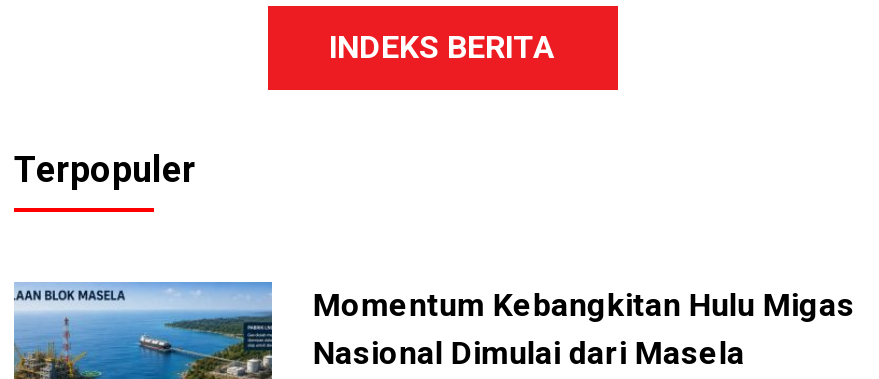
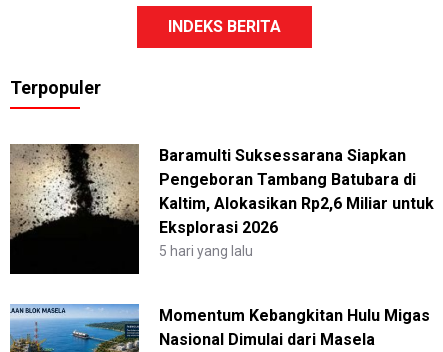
none -> [9,143,434,275] [image] | Baramulti Suksessarana Siapkan | Pengeboran Tambang Batubara di | Kaltim, Alokasikan Rp2,6 Miliar untuk | Eksplorasi 2026 | 5 hari yang lalu

